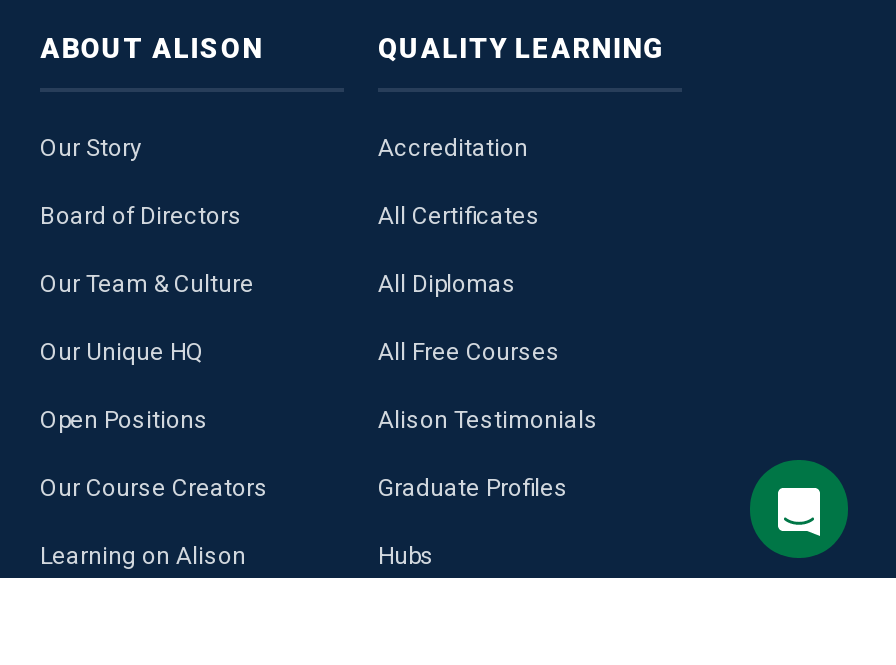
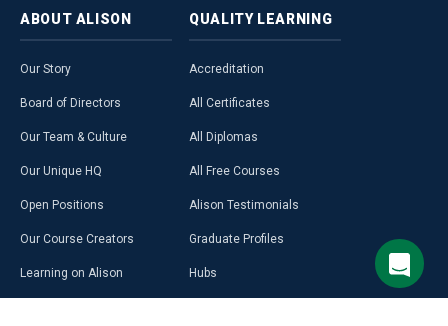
[6,460,890,606] [image] -> [3,226,445,299] [image]

